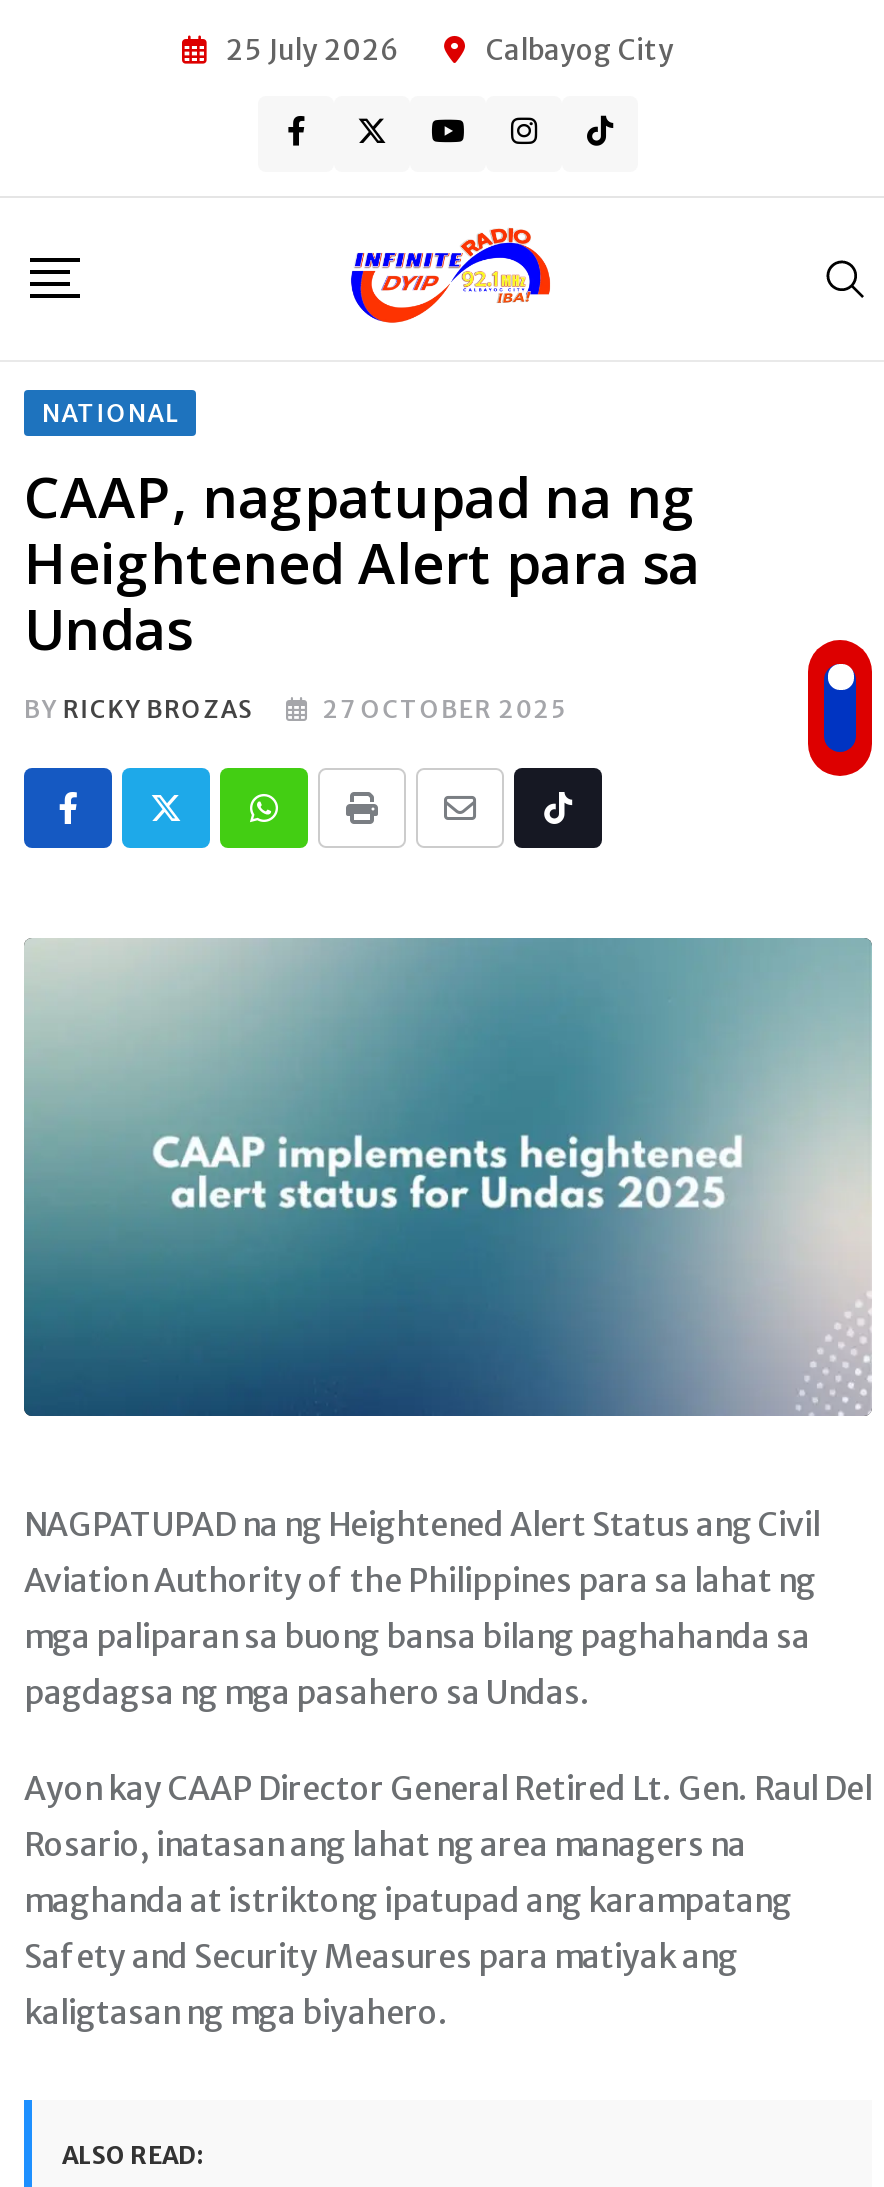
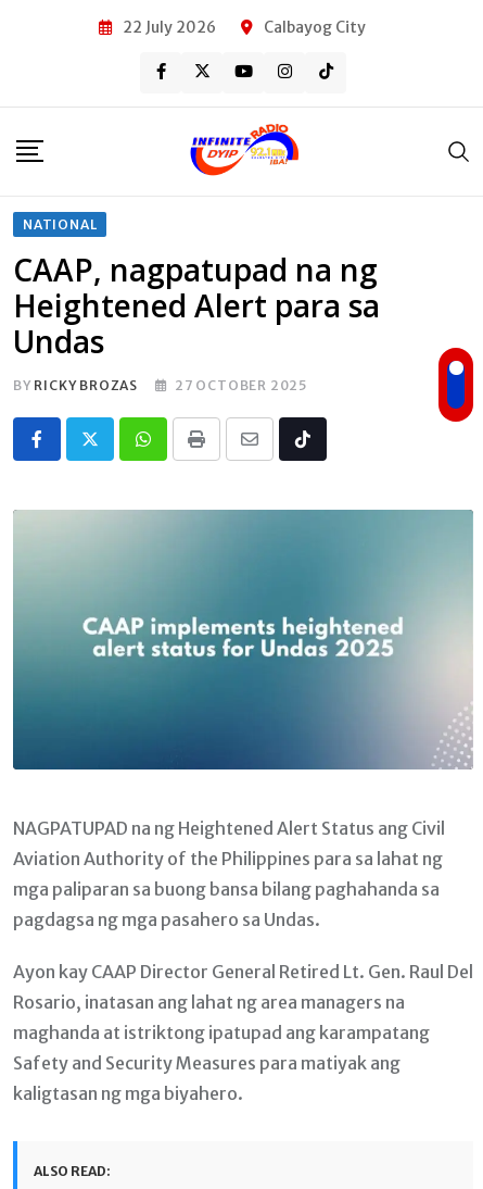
[226,31,398,67] 25 July 2026 -> [123,17,216,36] 22 July 2026

